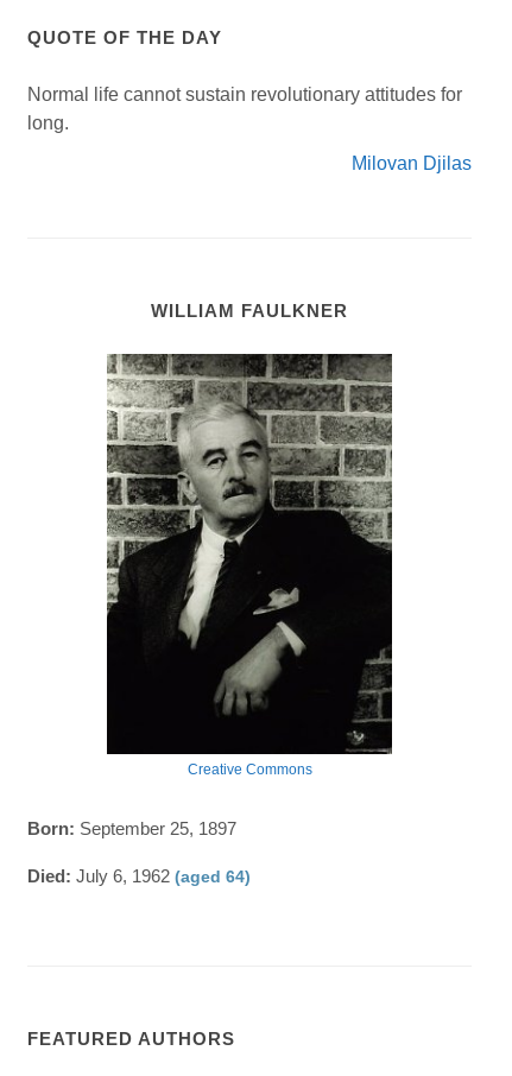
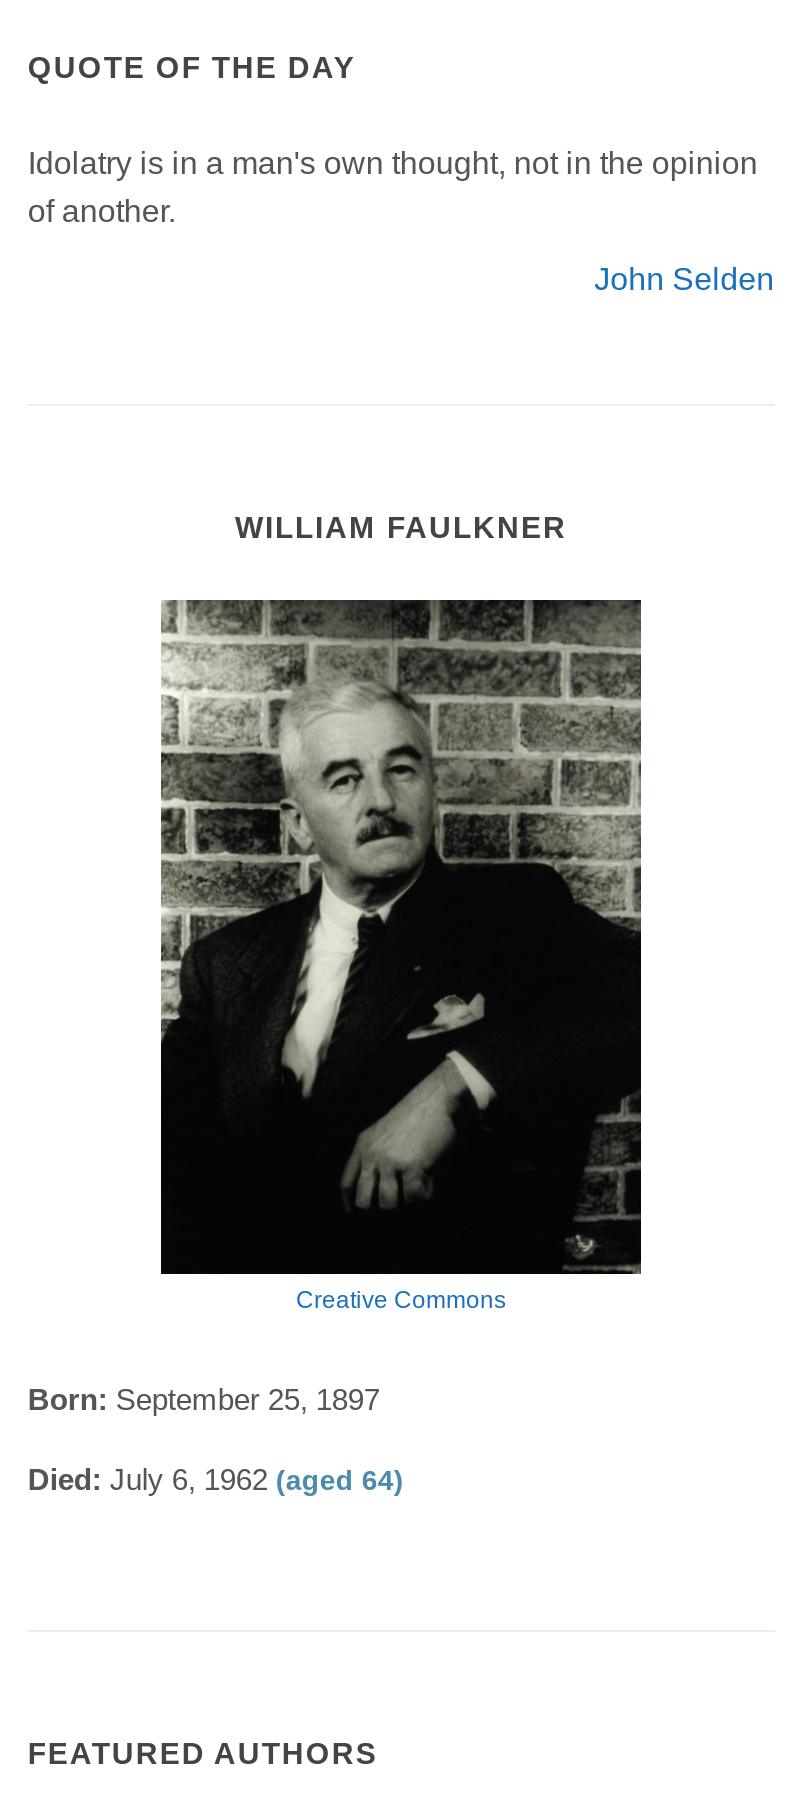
[28,84,463,133] Normal life cannot sustain revolutionary attitudes for | long. -> [28,145,758,227] Idolatry is in a man's own thought, not in the opinion | of another.
[351,153,471,173] Milovan Djilas -> [594,261,774,295] John Selden

